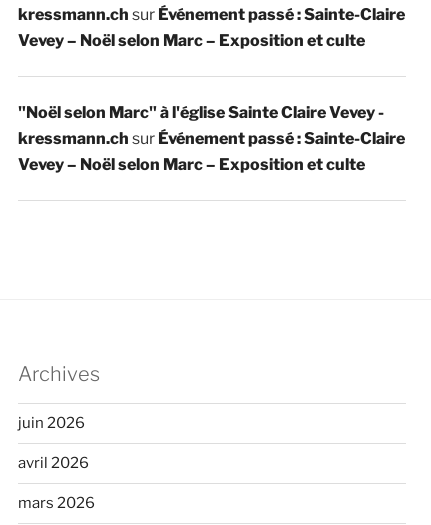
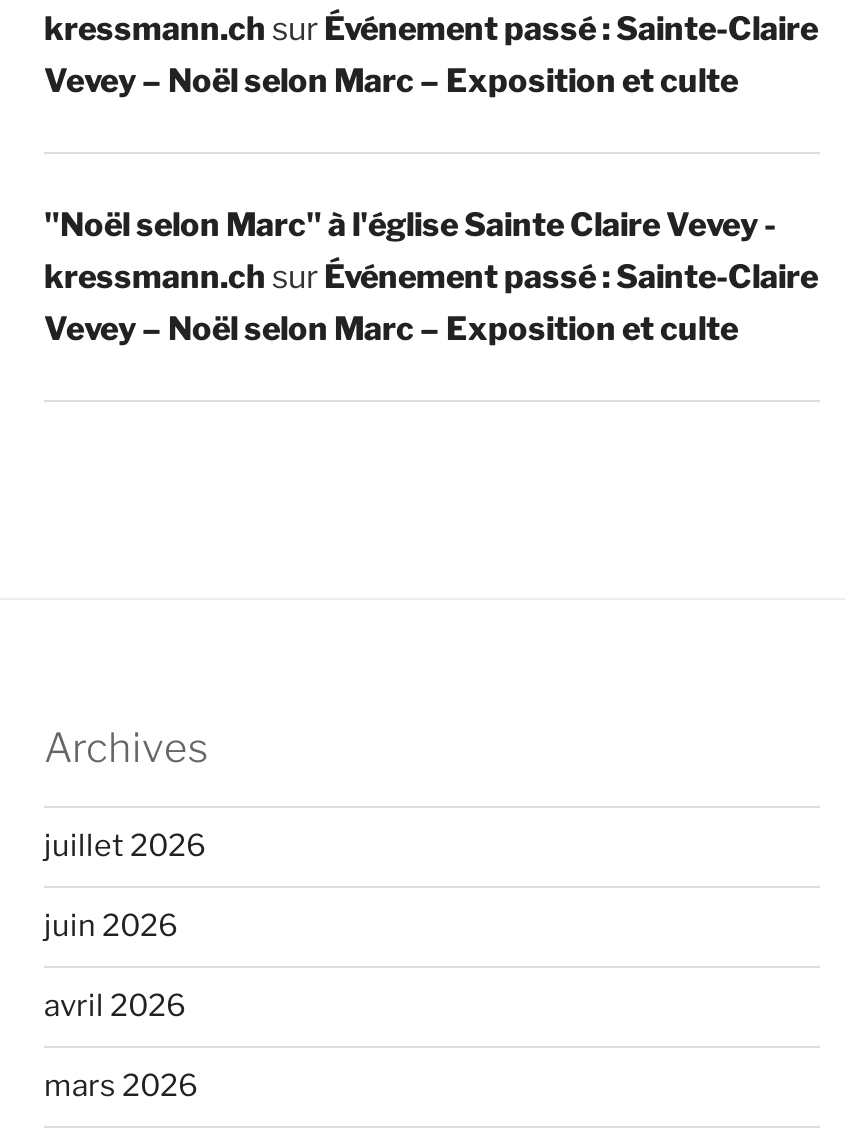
none -> [44,828,206,864] juillet 2026

